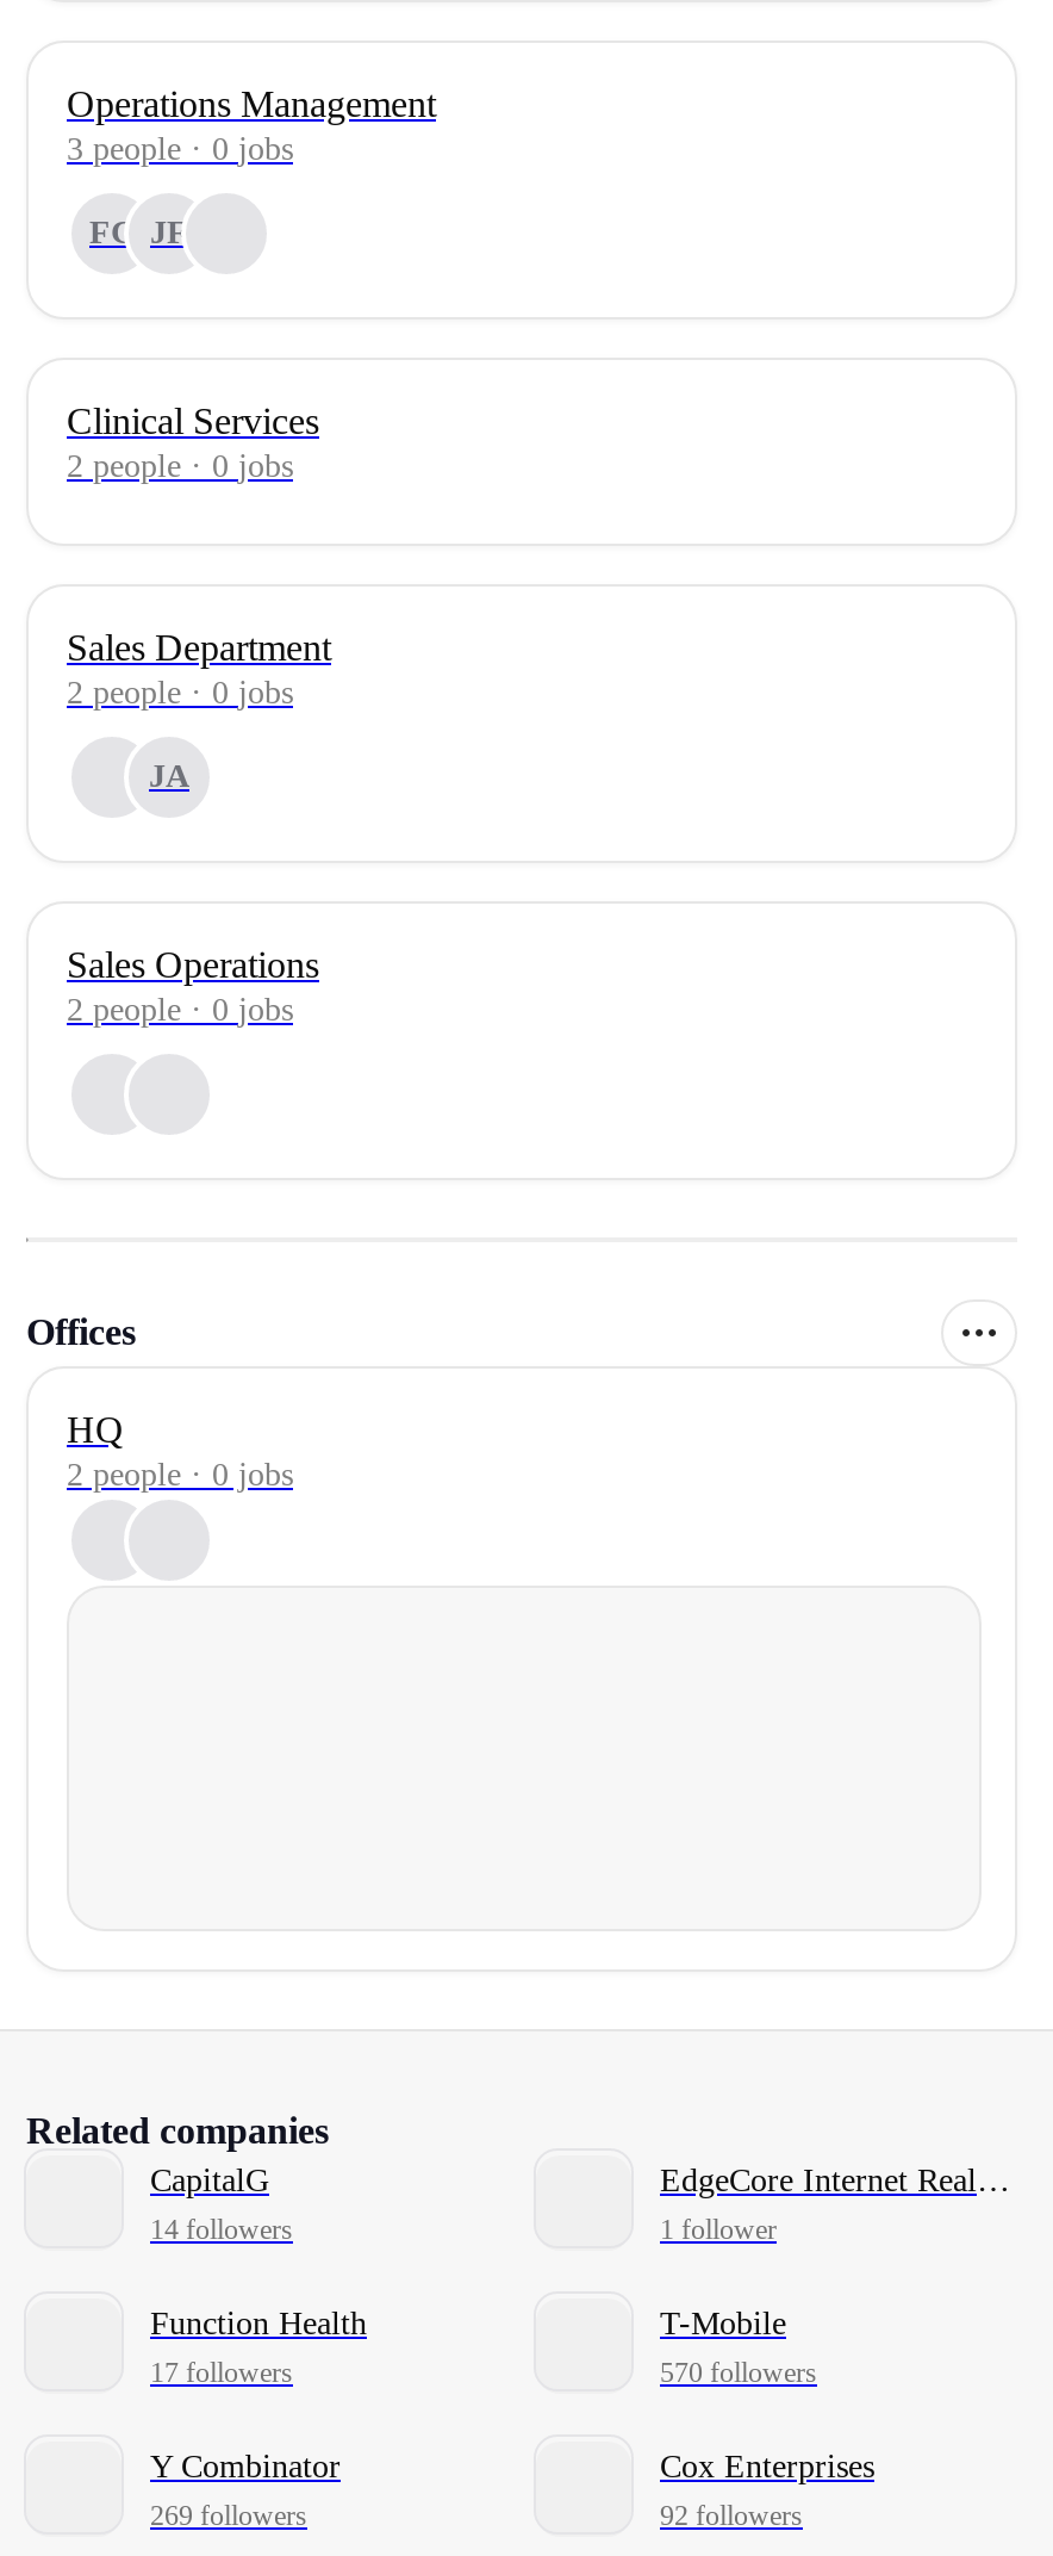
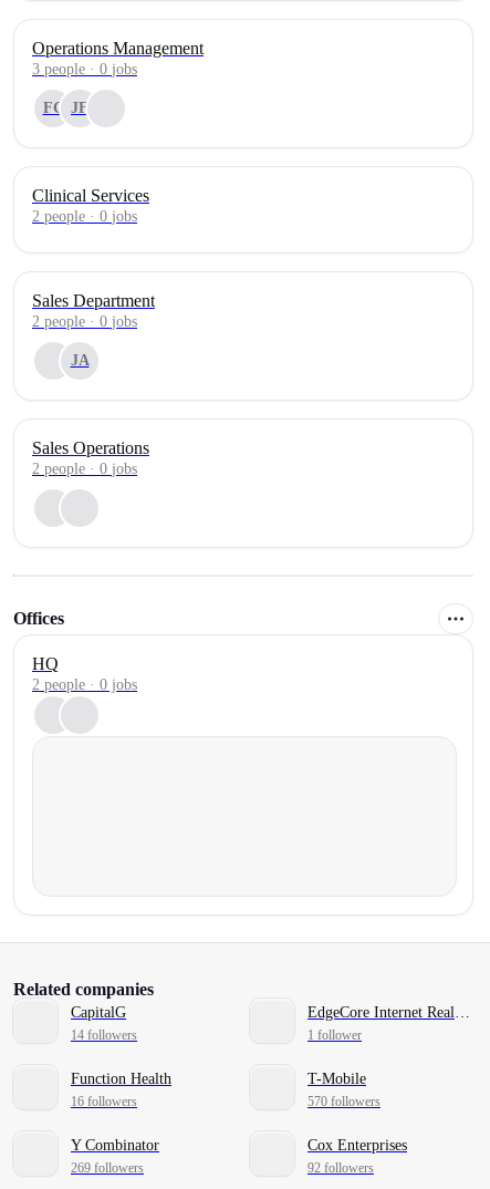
[150,2355,293,2389] 17 followers -> [71,1094,137,1109] 16 followers

